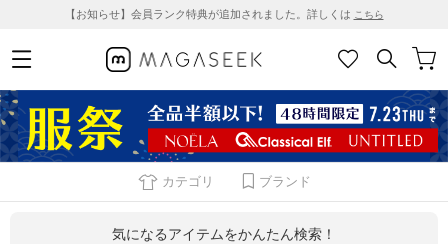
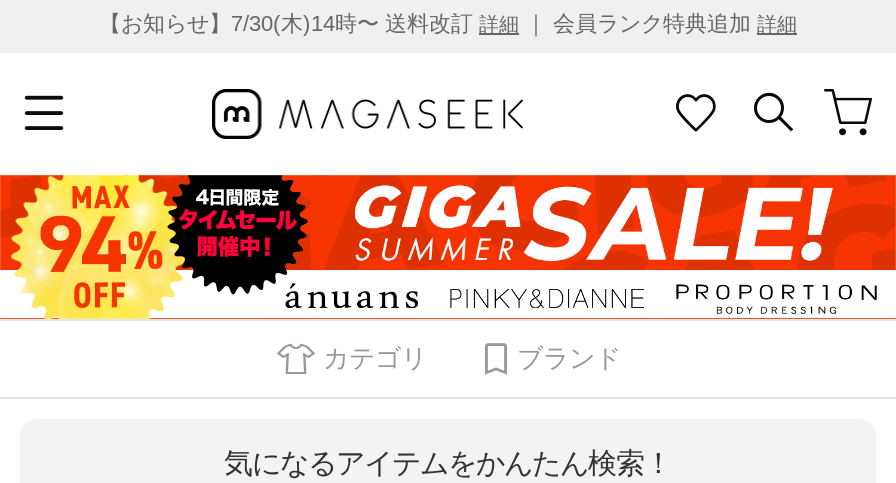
[64,8,383,20] 【お知らせ】会員ランク特典が追加されました。詳しくはこちら -> [99,11,797,35] 【お知らせ】7/30(木)14時〜 送料改訂詳細｜ 会員ランク特典追加詳細
[3,89,445,163] [image] -> [6,173,890,321] [image]

